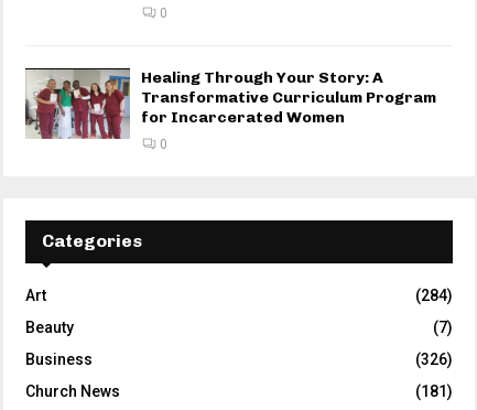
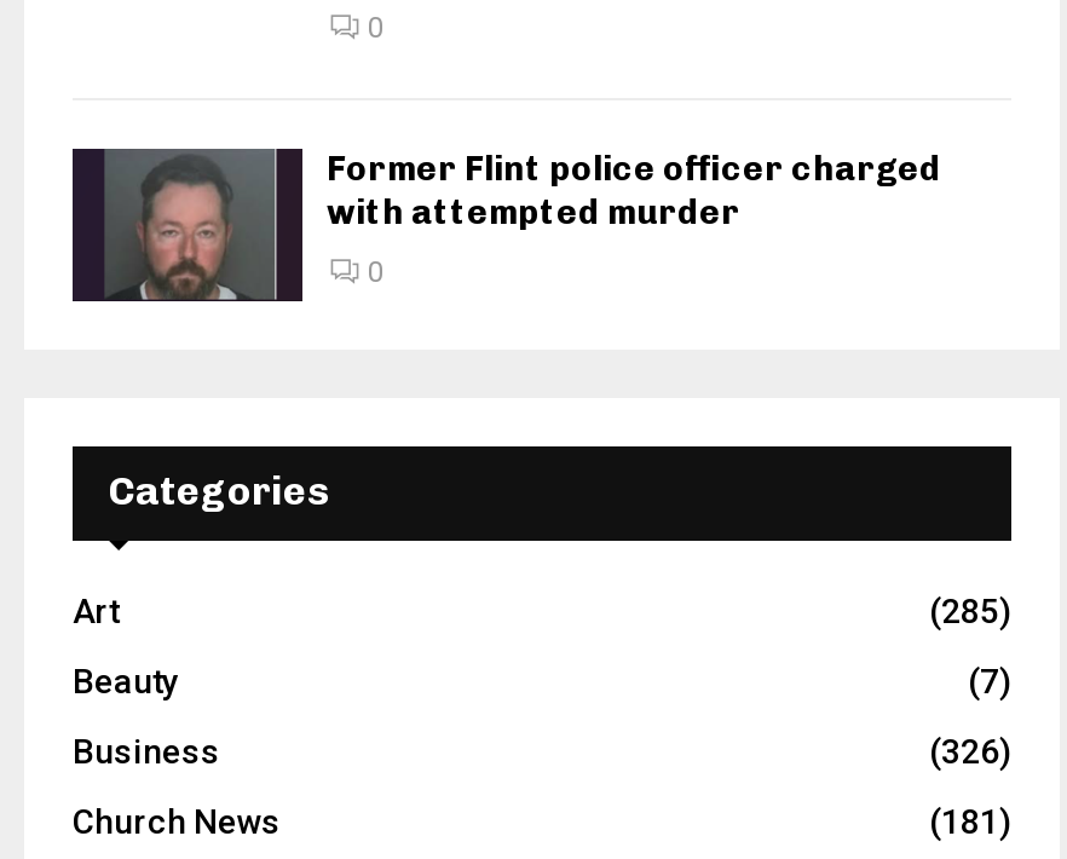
[24,67,436,155] [image] | Healing Through Your Story: A | Transformative Curriculum Program | for Incarcerated Women -> [70,148,941,305] [image] | Former Flint police officer charged | with attempted murder
[415,287,453,305] (284) -> [929,592,1011,631] (285)

